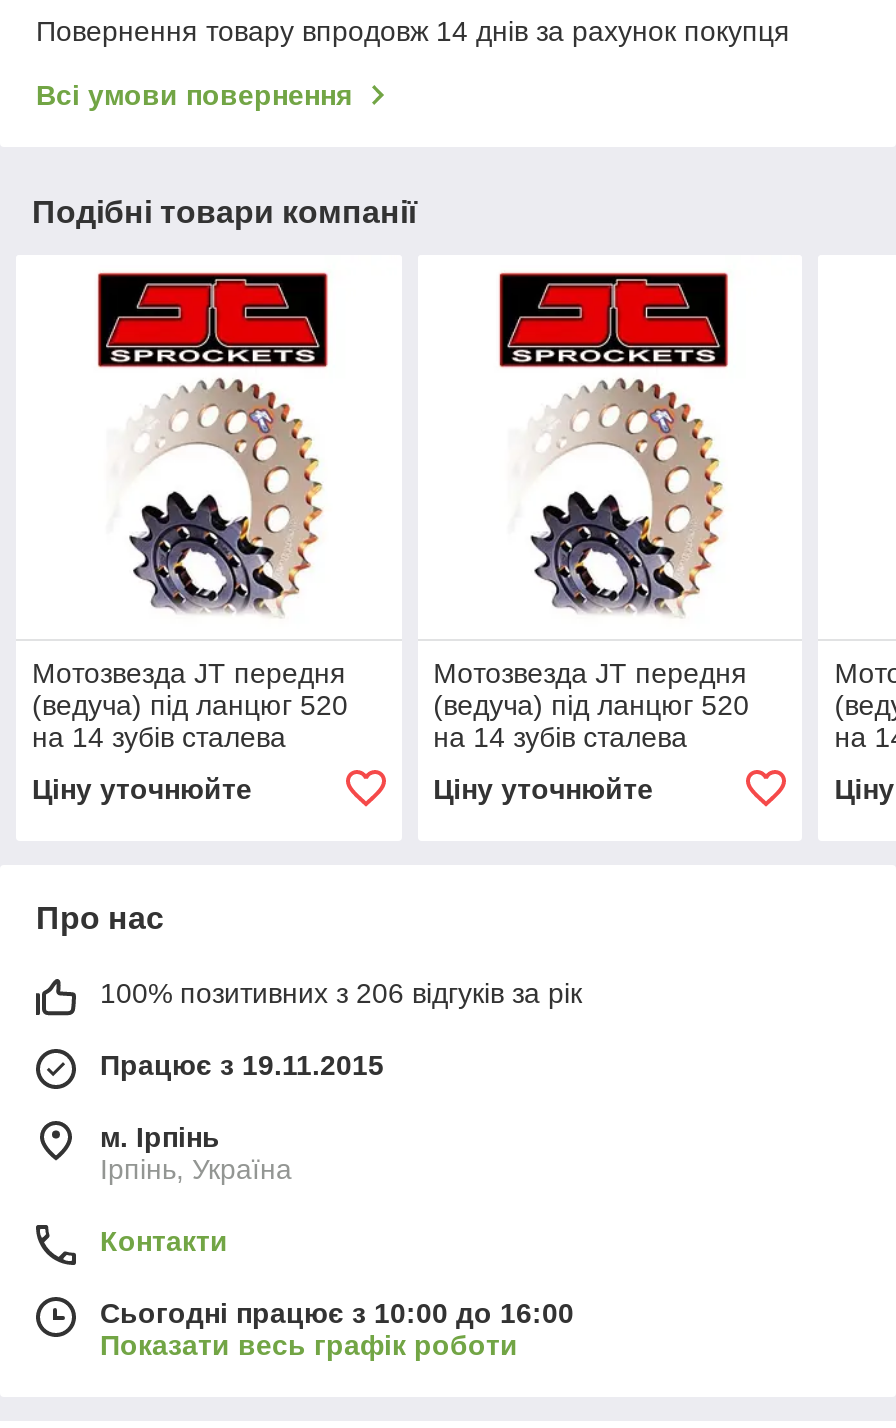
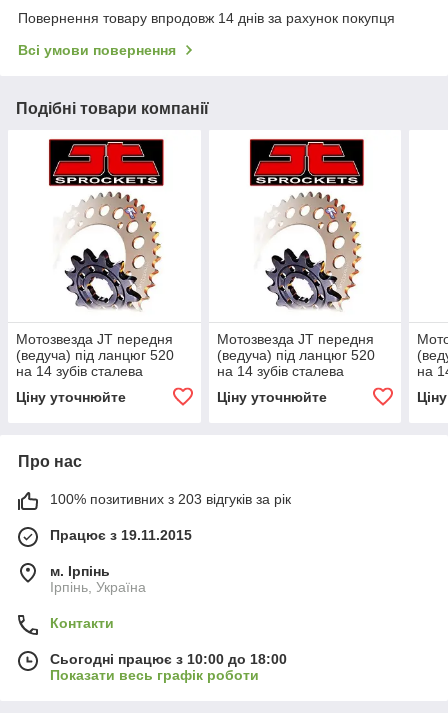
[100,978,582,1010] 100% позитивних з 206 відгуків за рік -> [50,491,291,507] 100% позитивних з 203 відгуків за рік
[100,1298,574,1330] Сьогодні працює з 10:00 до 16:00 -> [50,651,287,667] Сьогодні працює з 10:00 до 18:00

